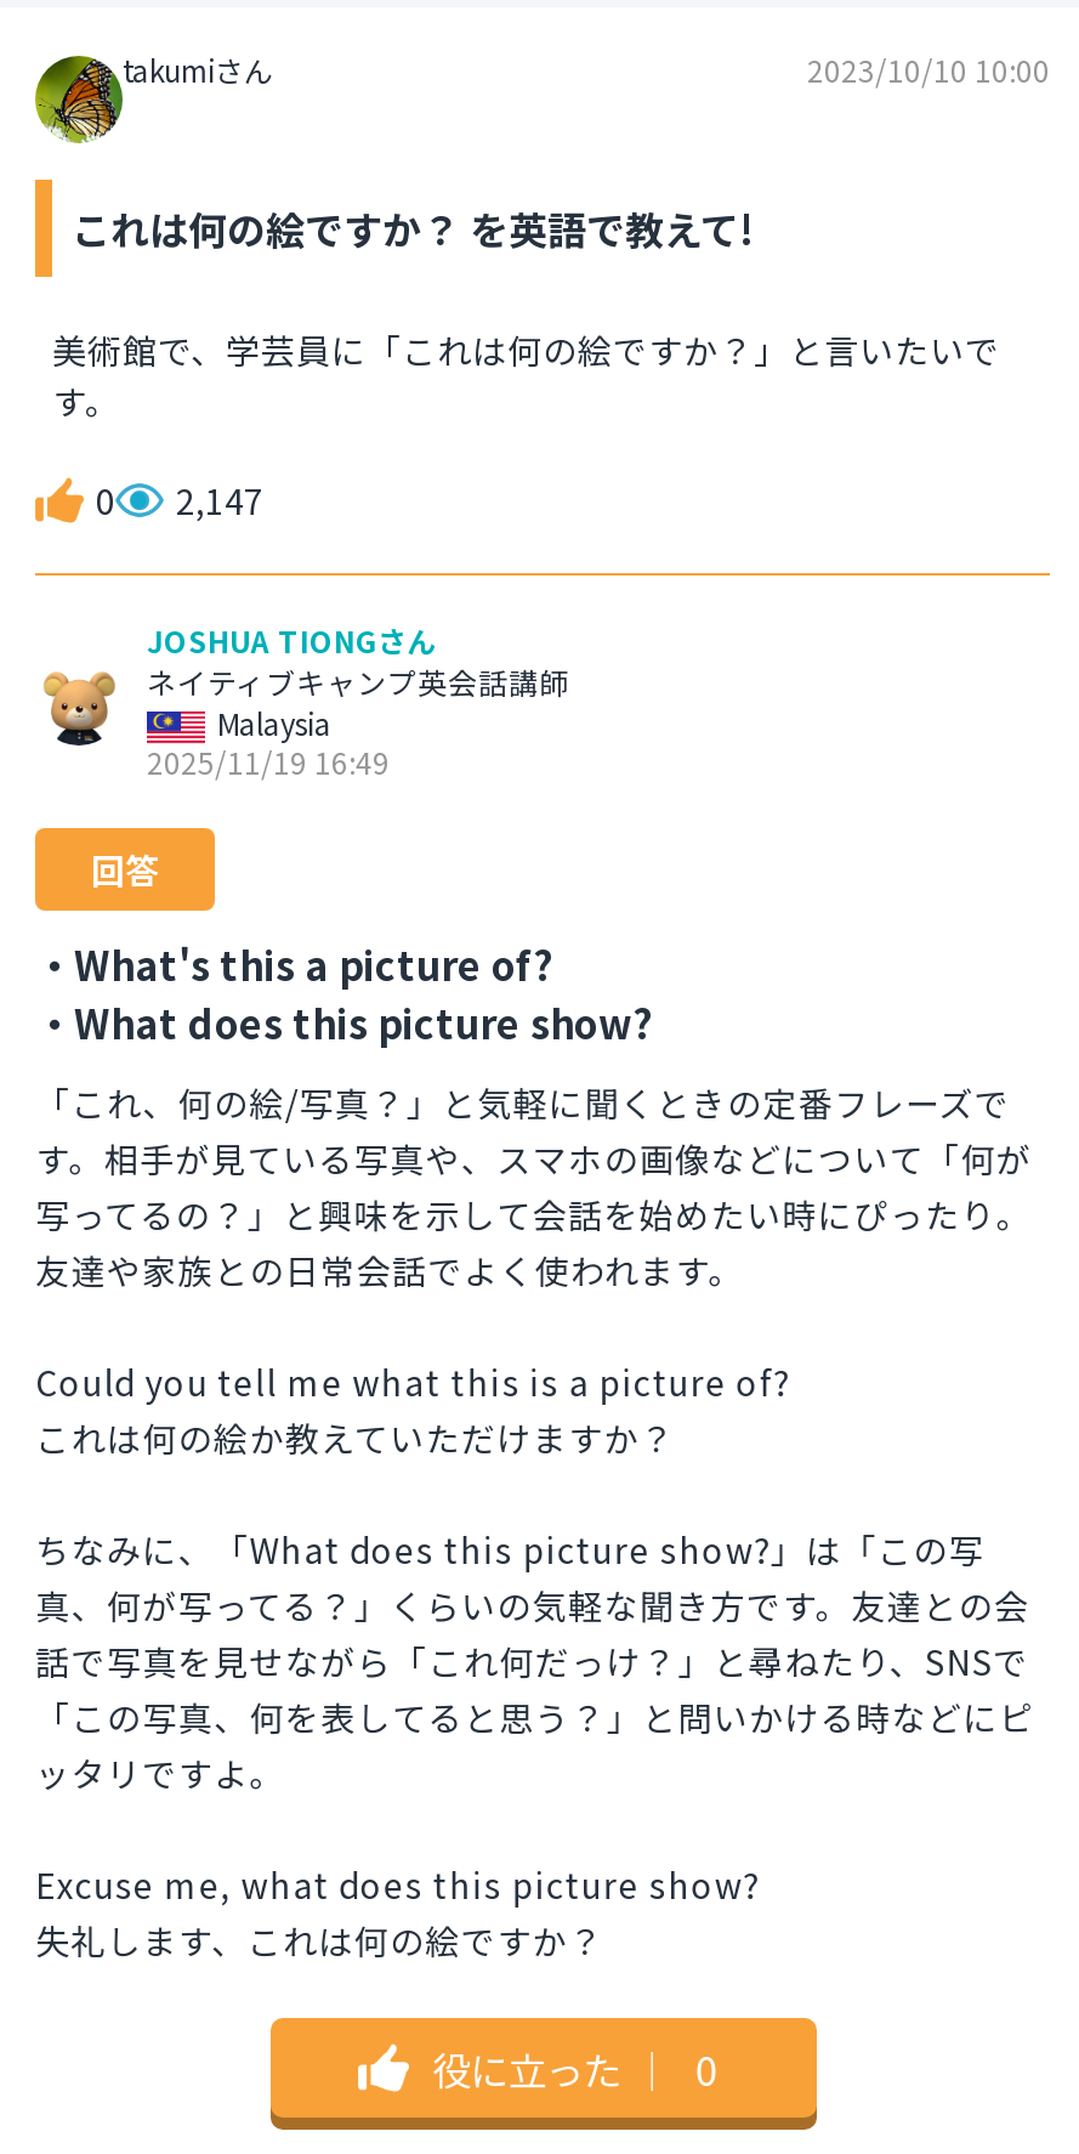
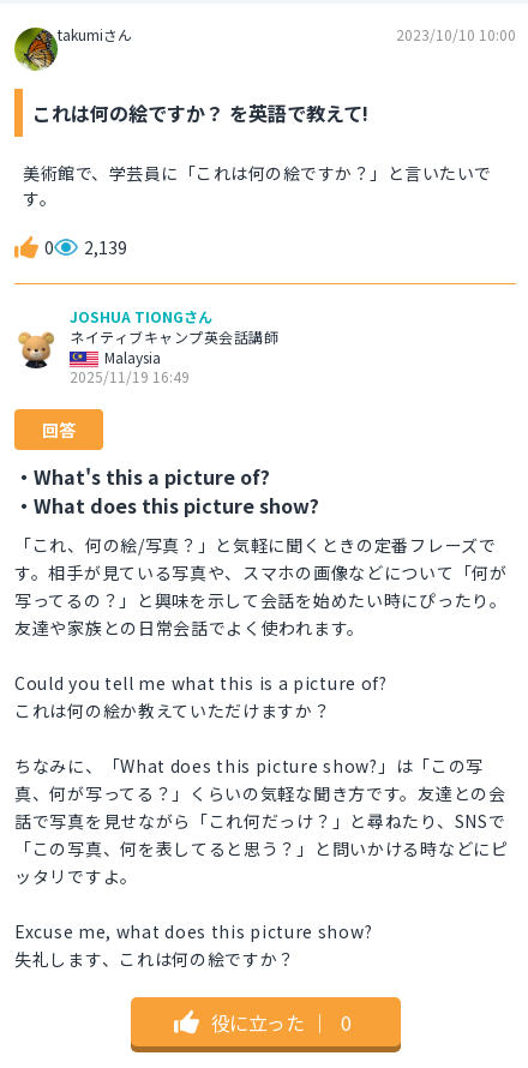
[96,477,263,526] 0 2,147 -> [44,236,127,260] 0 2,139

